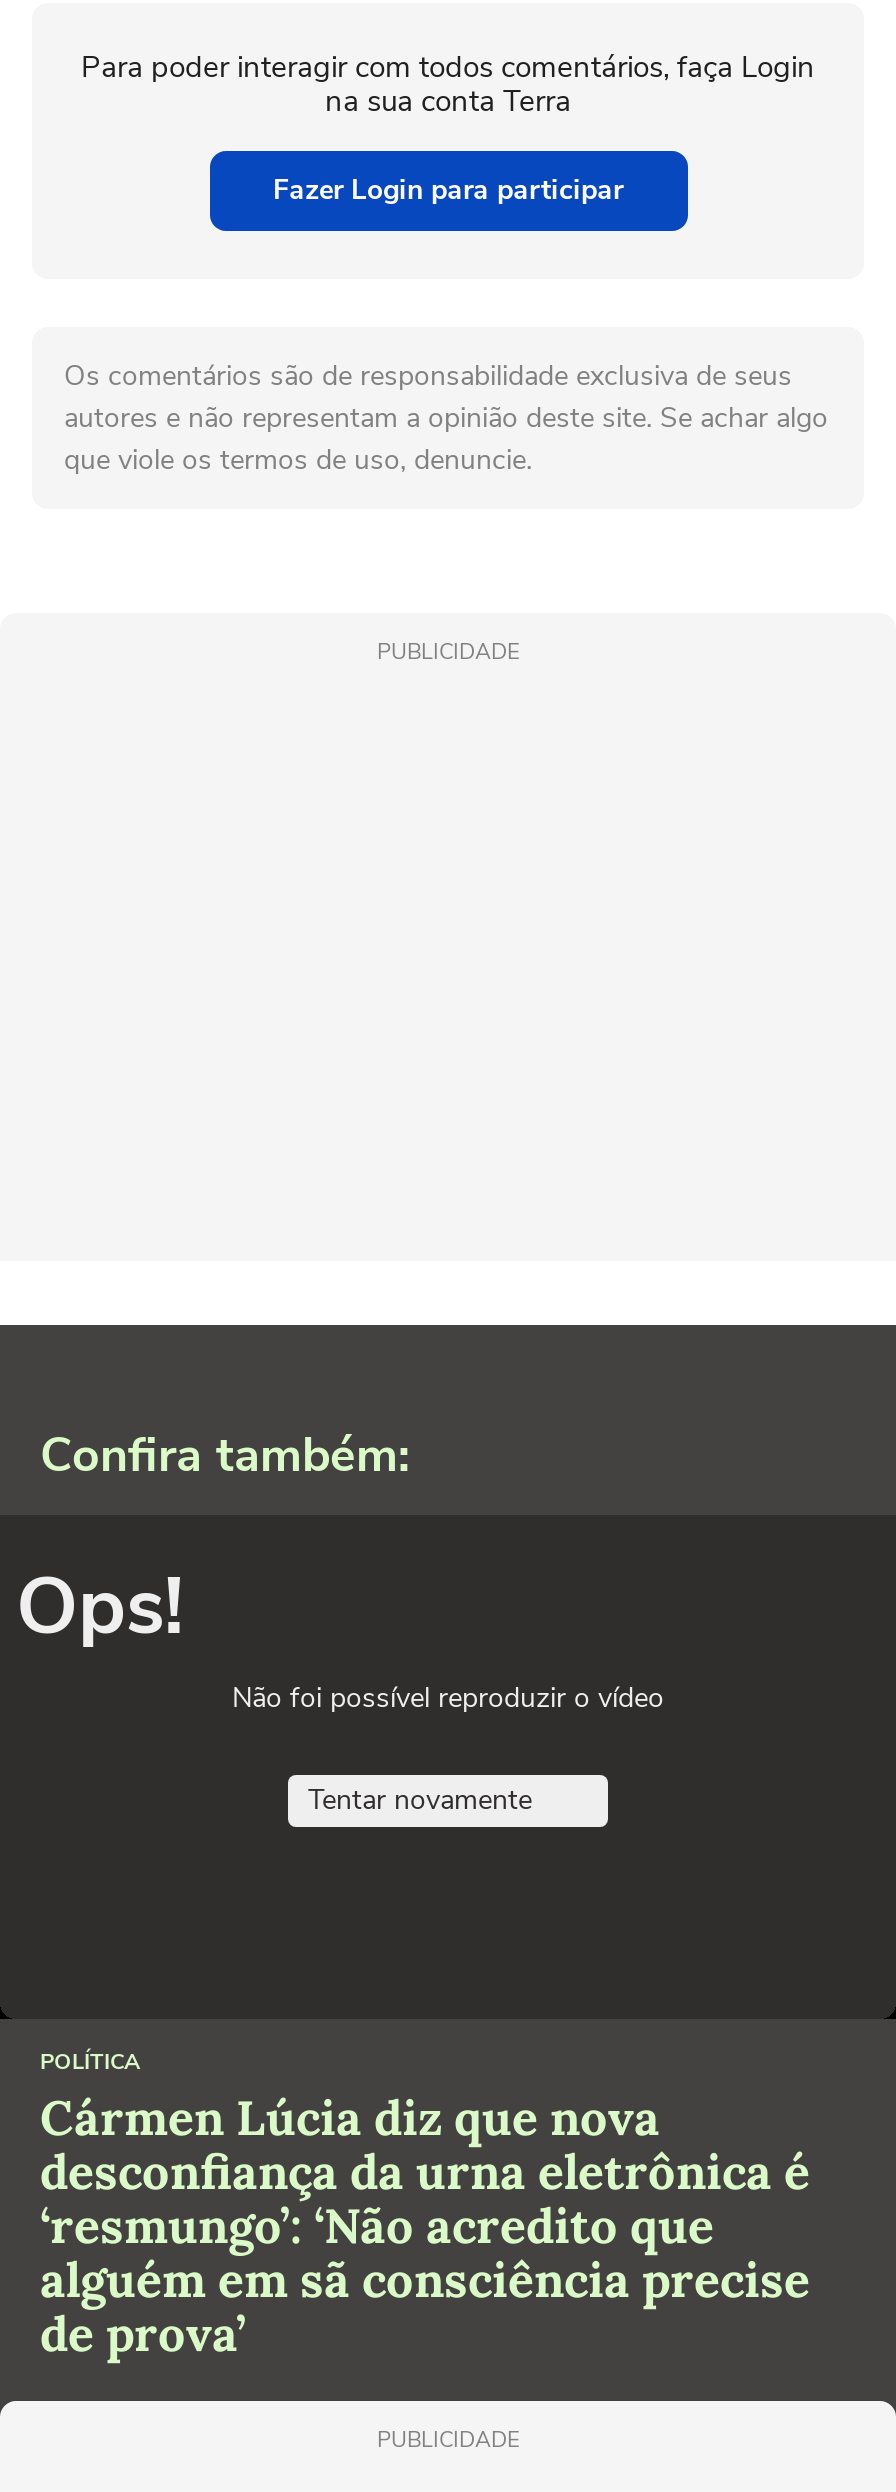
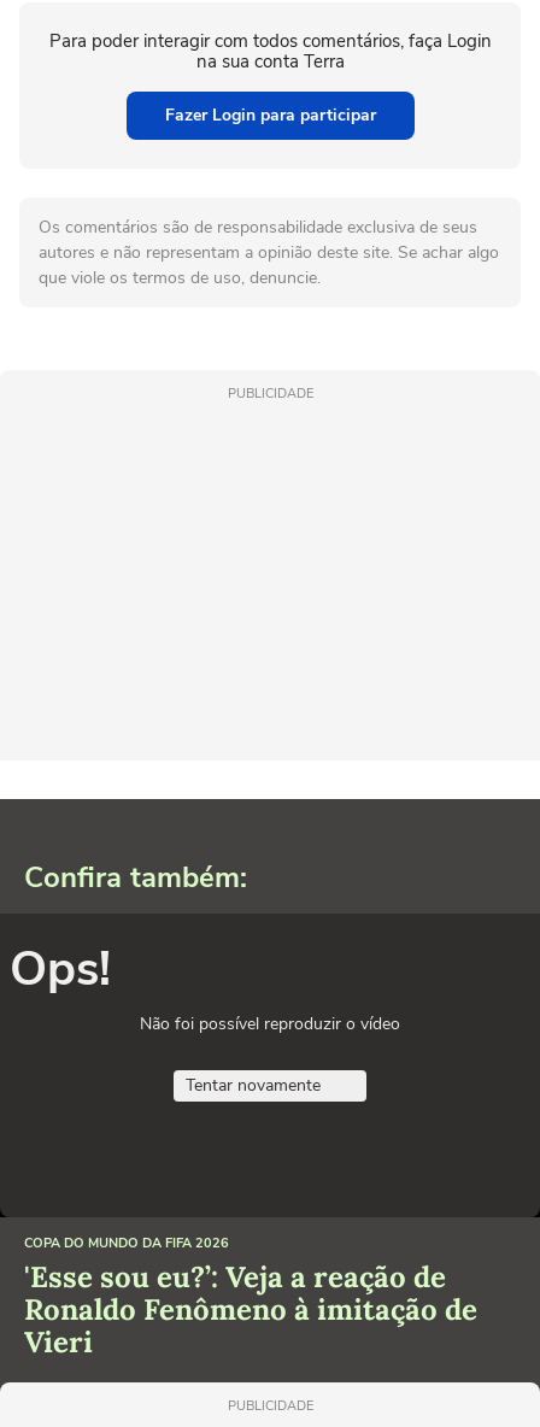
[40,2047,810,2365] POLÍTICA | Cármen Lúcia diz que nova | desconfiança da urna eletrônica é | ‘resmungo’: ‘Não acredito que | alguém em sã consciência precise | de prova’ -> [24,1235,477,1361] COPA DO MUNDO DA FIFA 2026 | 'Esse sou eu?’: Veja a reação de | Ronaldo Fenômeno à imitação de | Vieri

